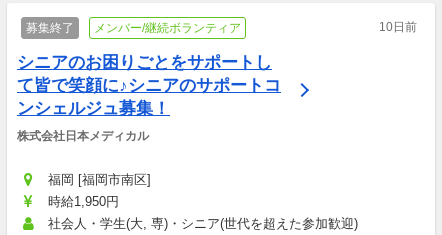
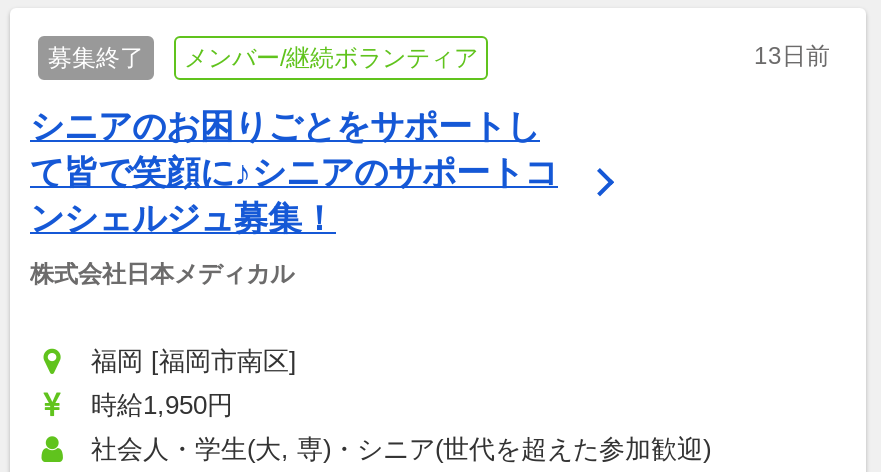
[379,19,417,33] 10日前 -> [754,41,830,69] 13日前

